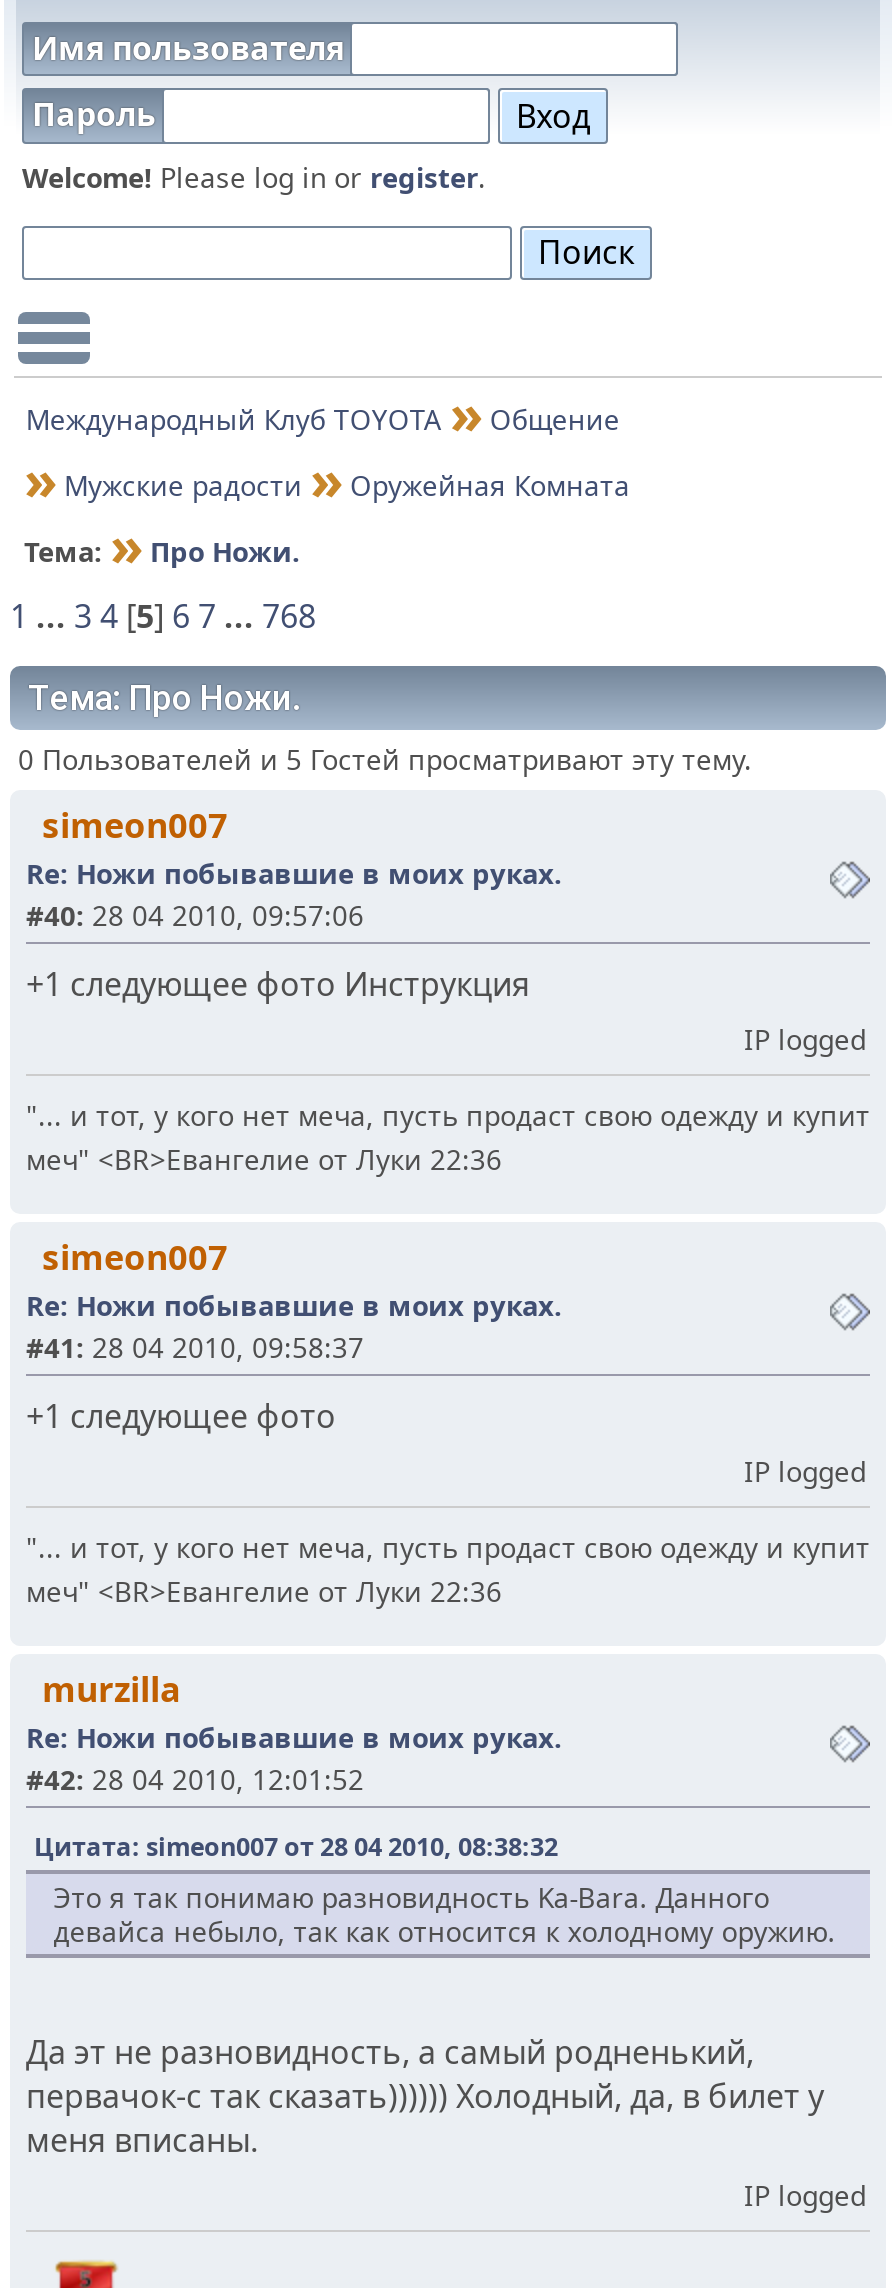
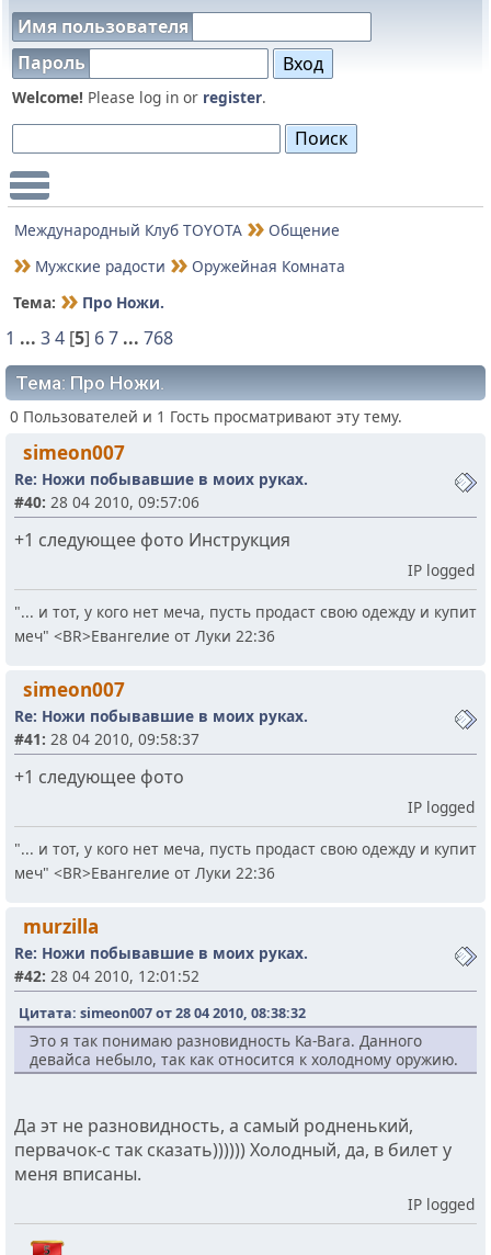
[18,740,752,778] 0 Пользователей и 5 Гостей просматривают эту тему. -> [10,406,402,427] 0 Пользователей и 1 Гость просматривают эту тему.

